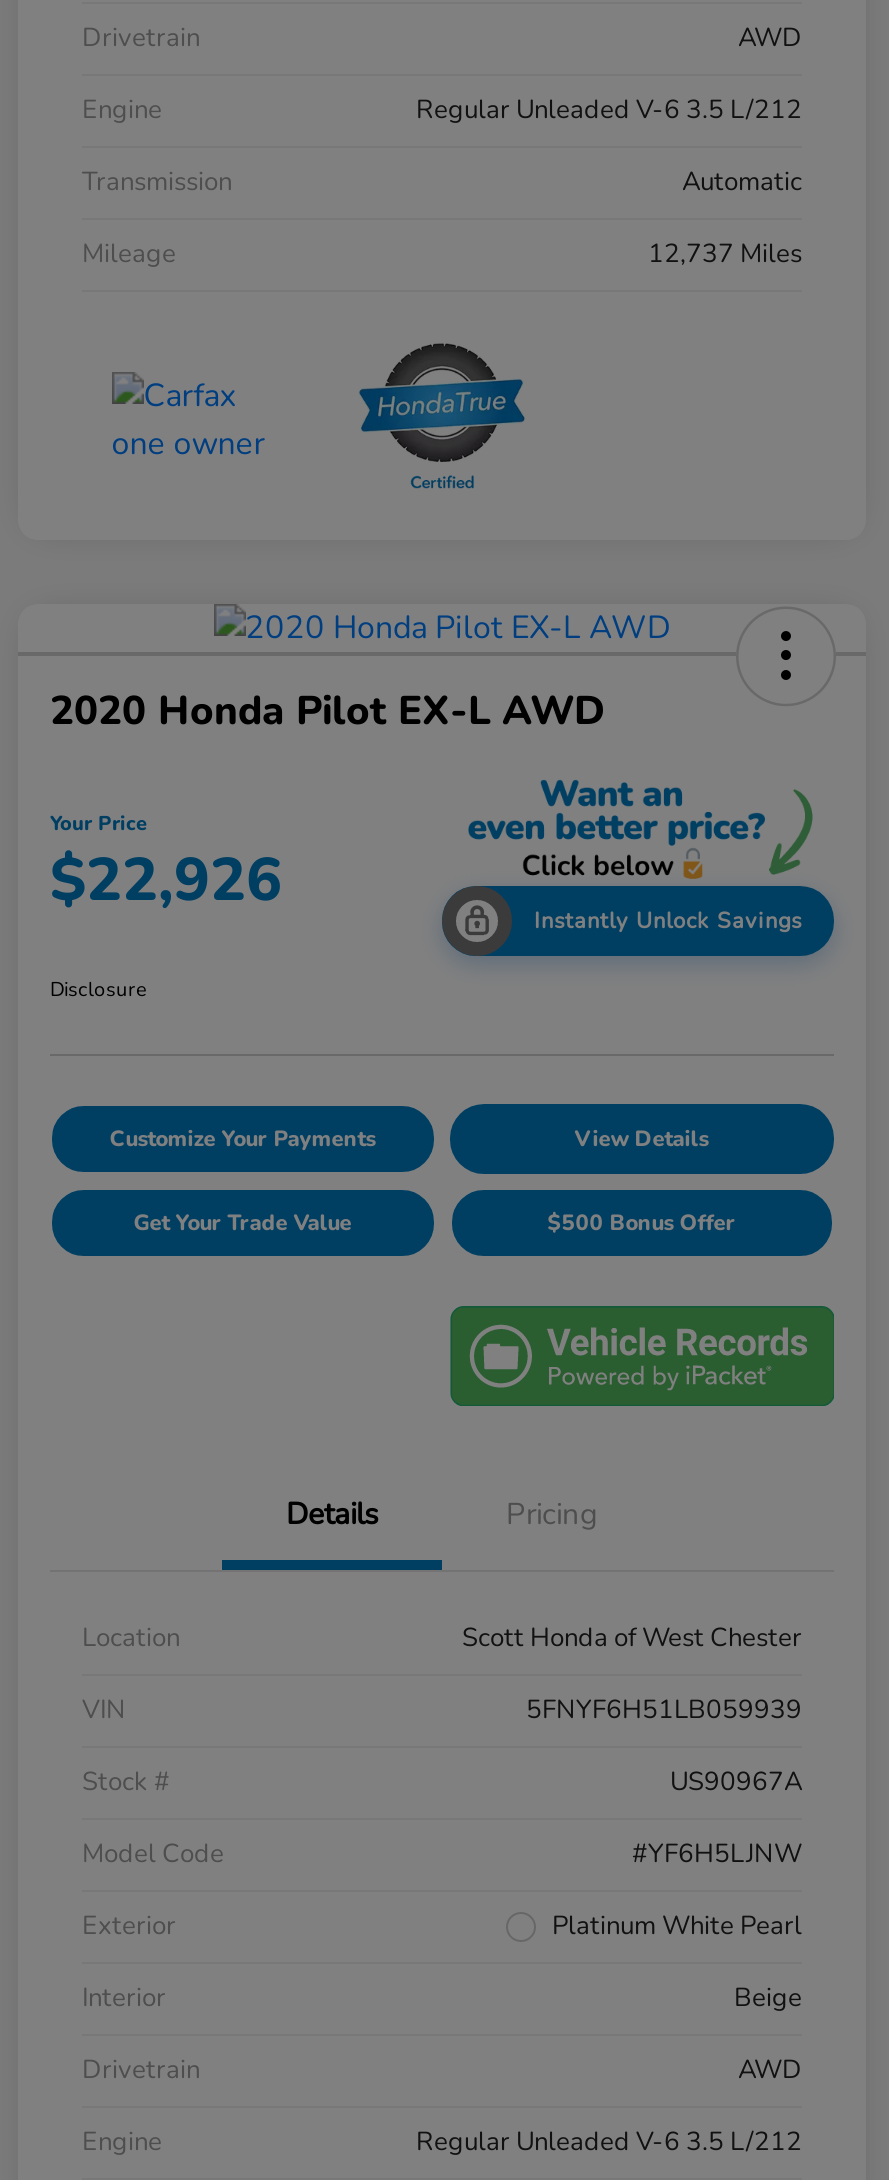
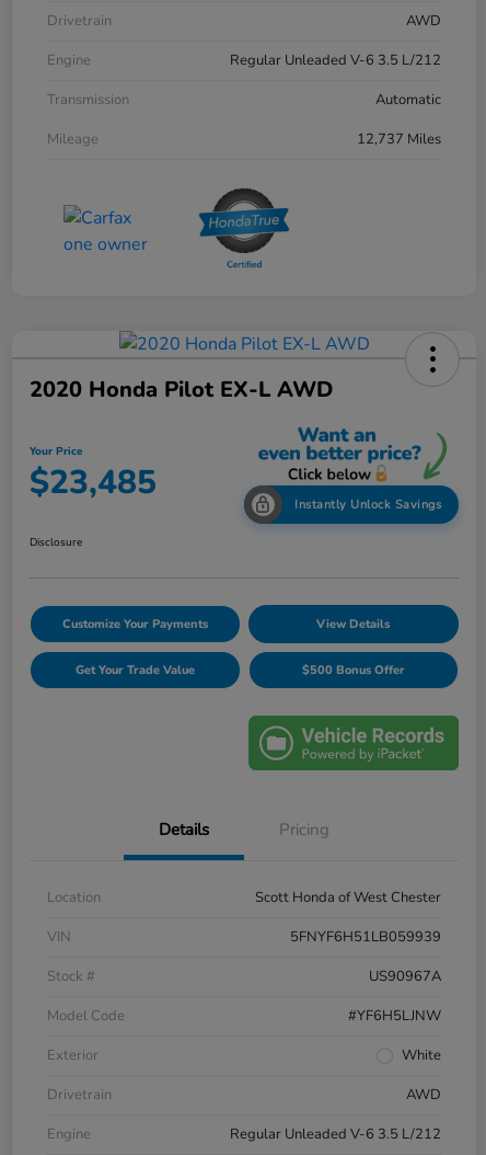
[50,840,282,922] $22,926 -> [30,460,157,505] $23,485
[82,1908,802,2016] Platinum White Pearl | Interior | Beige -> [402,1045,441,1065] White

